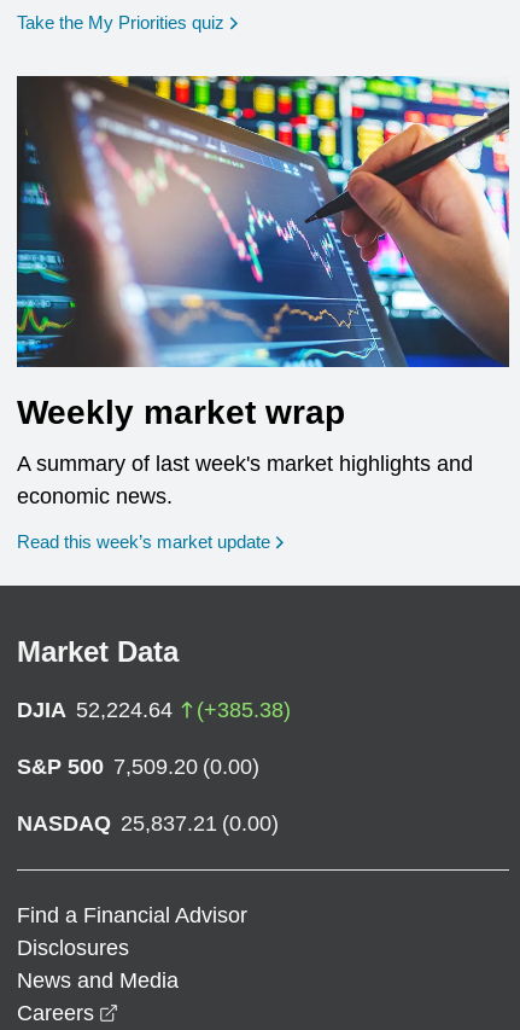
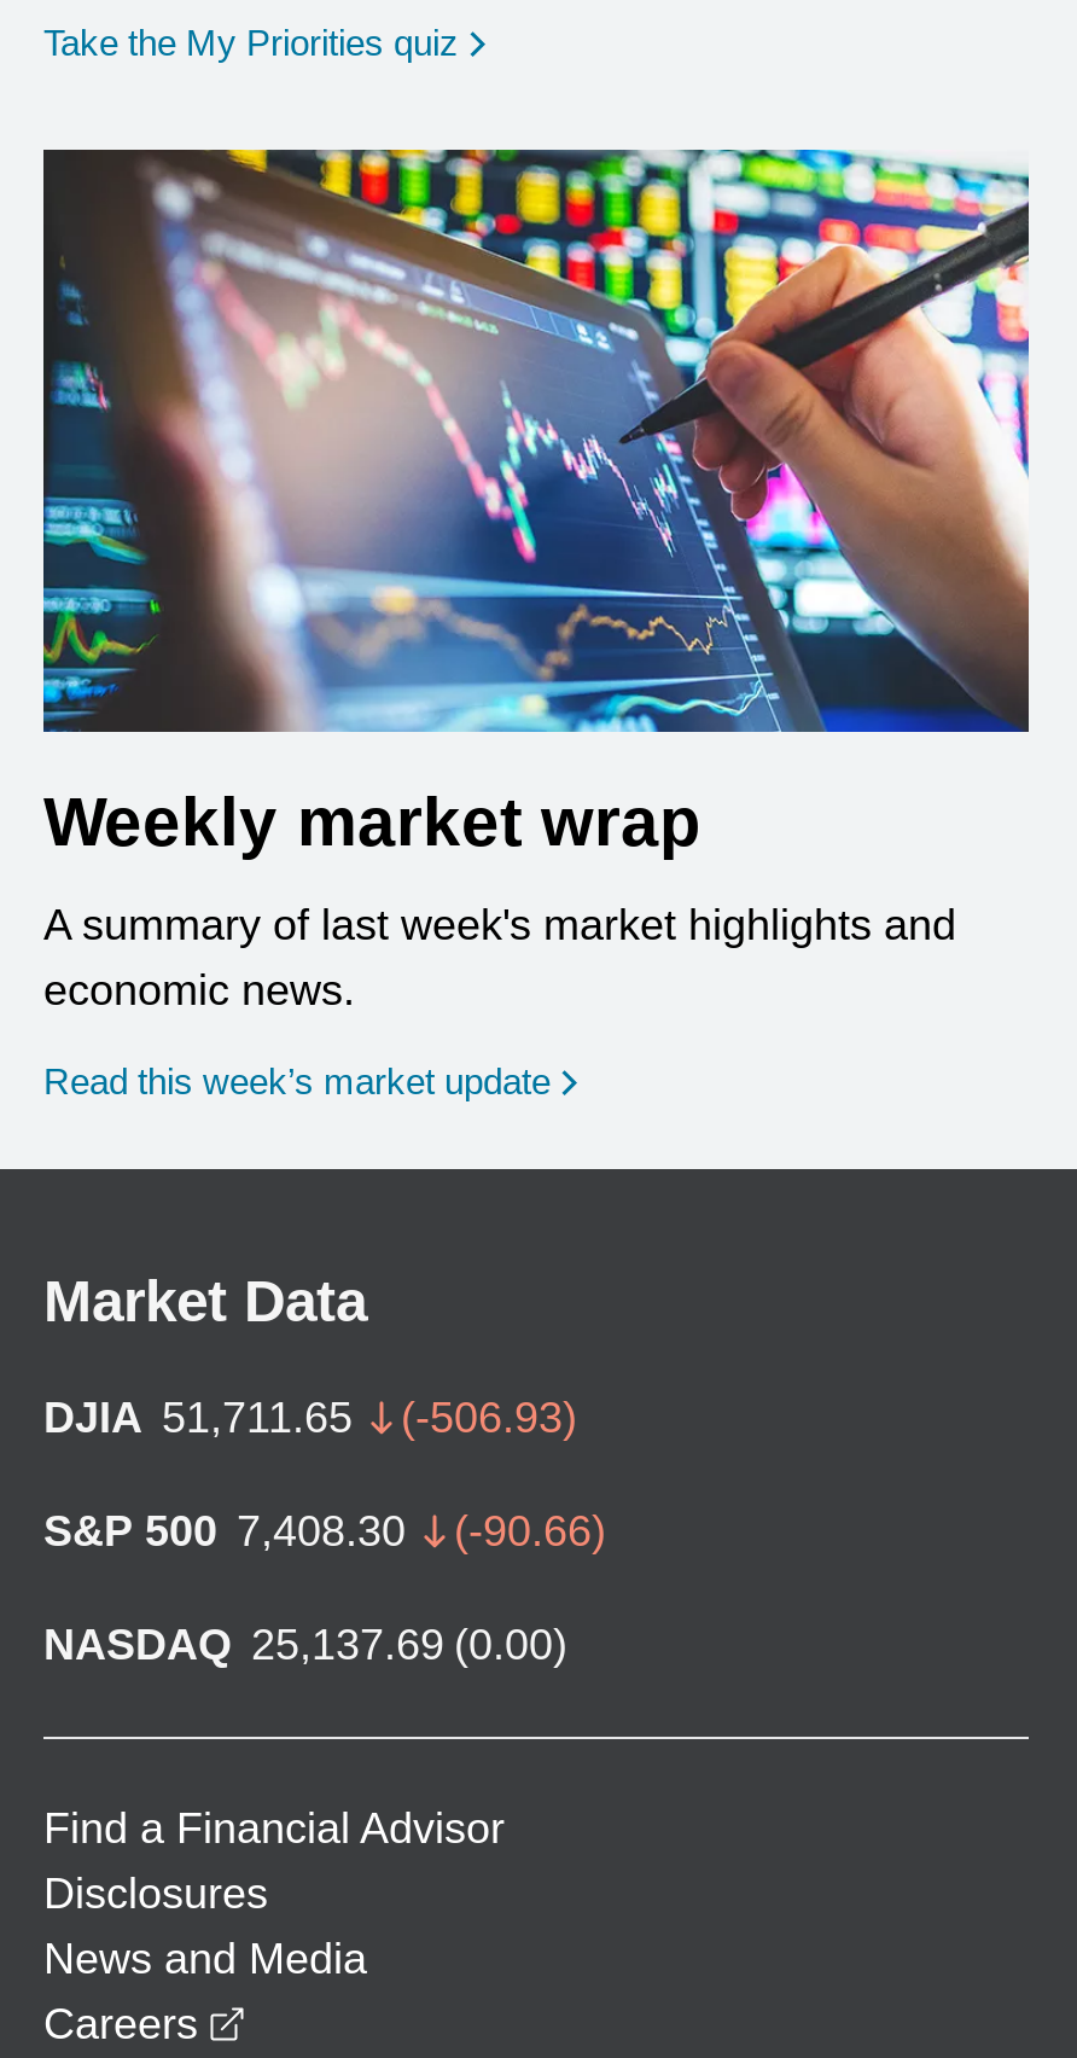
[17,698,291,722] DJIA 52,224.64 | (+385.38) -> [43,1393,577,1442] DJIA 51,711.65 | (-506.93)
[17,754,259,779] S&P 500 7,509.20 (0.00) -> [43,1507,606,1555] S&P 500 7,408.30 | (-90.66)
[17,811,279,835] NASDAQ 25,837.21 (0.00) -> [43,1620,567,1669] NASDAQ 25,137.69 (0.00)

